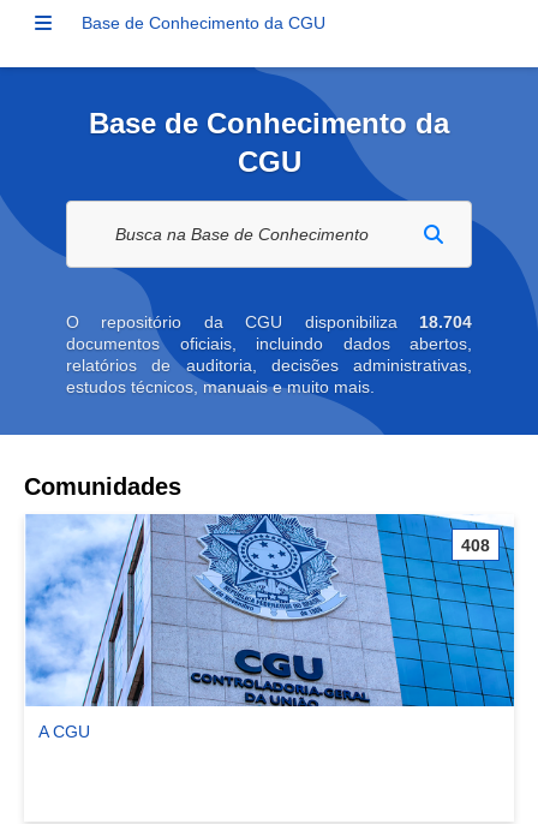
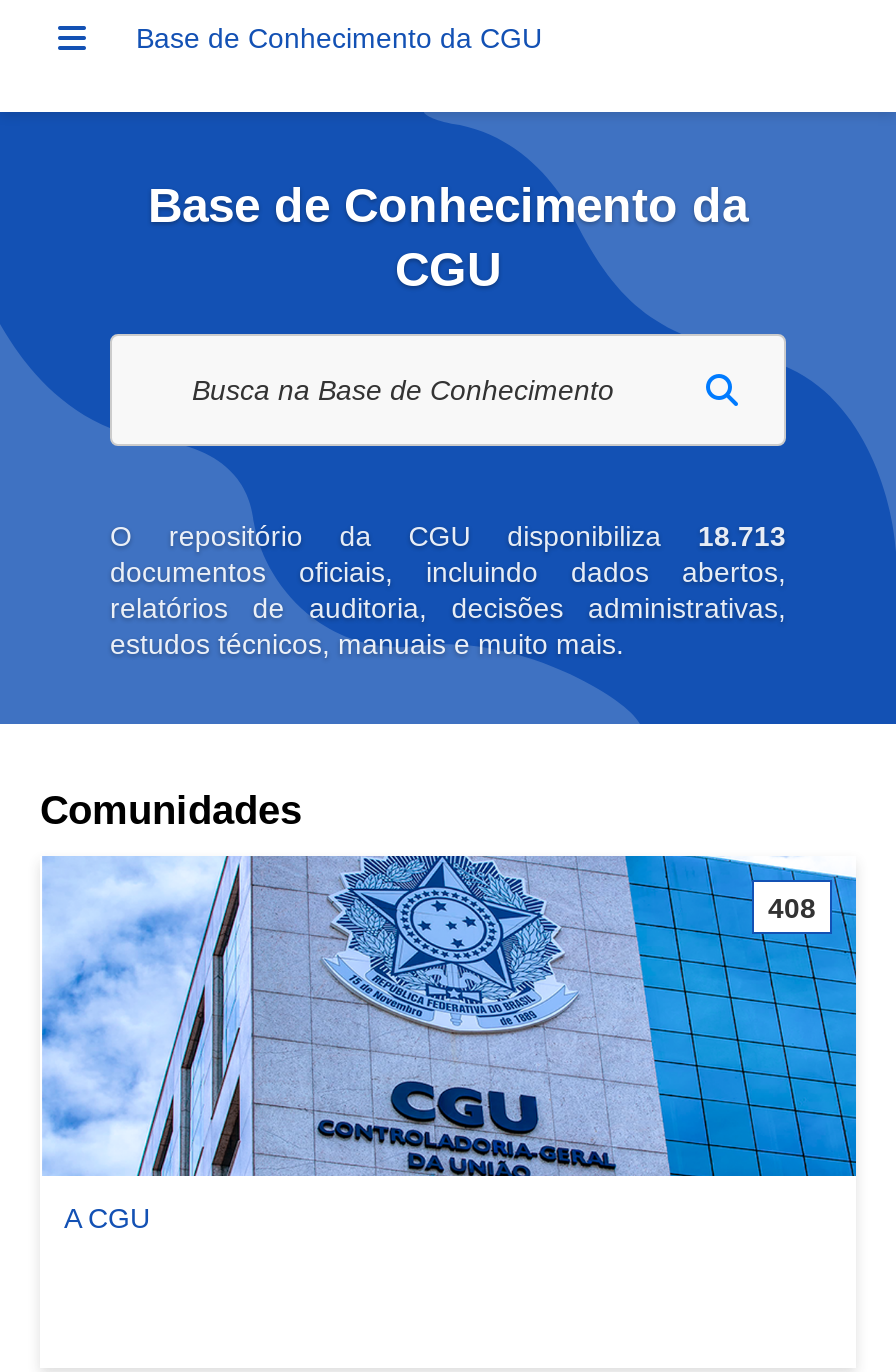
[66,312,472,332] O repositório da CGU disponibiliza 18.704 -> [110,520,786,552] O repositório da CGU disponibiliza 18.713

